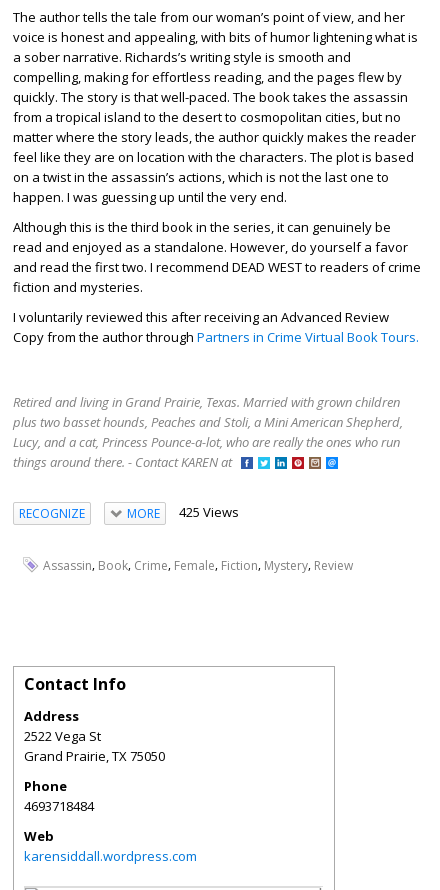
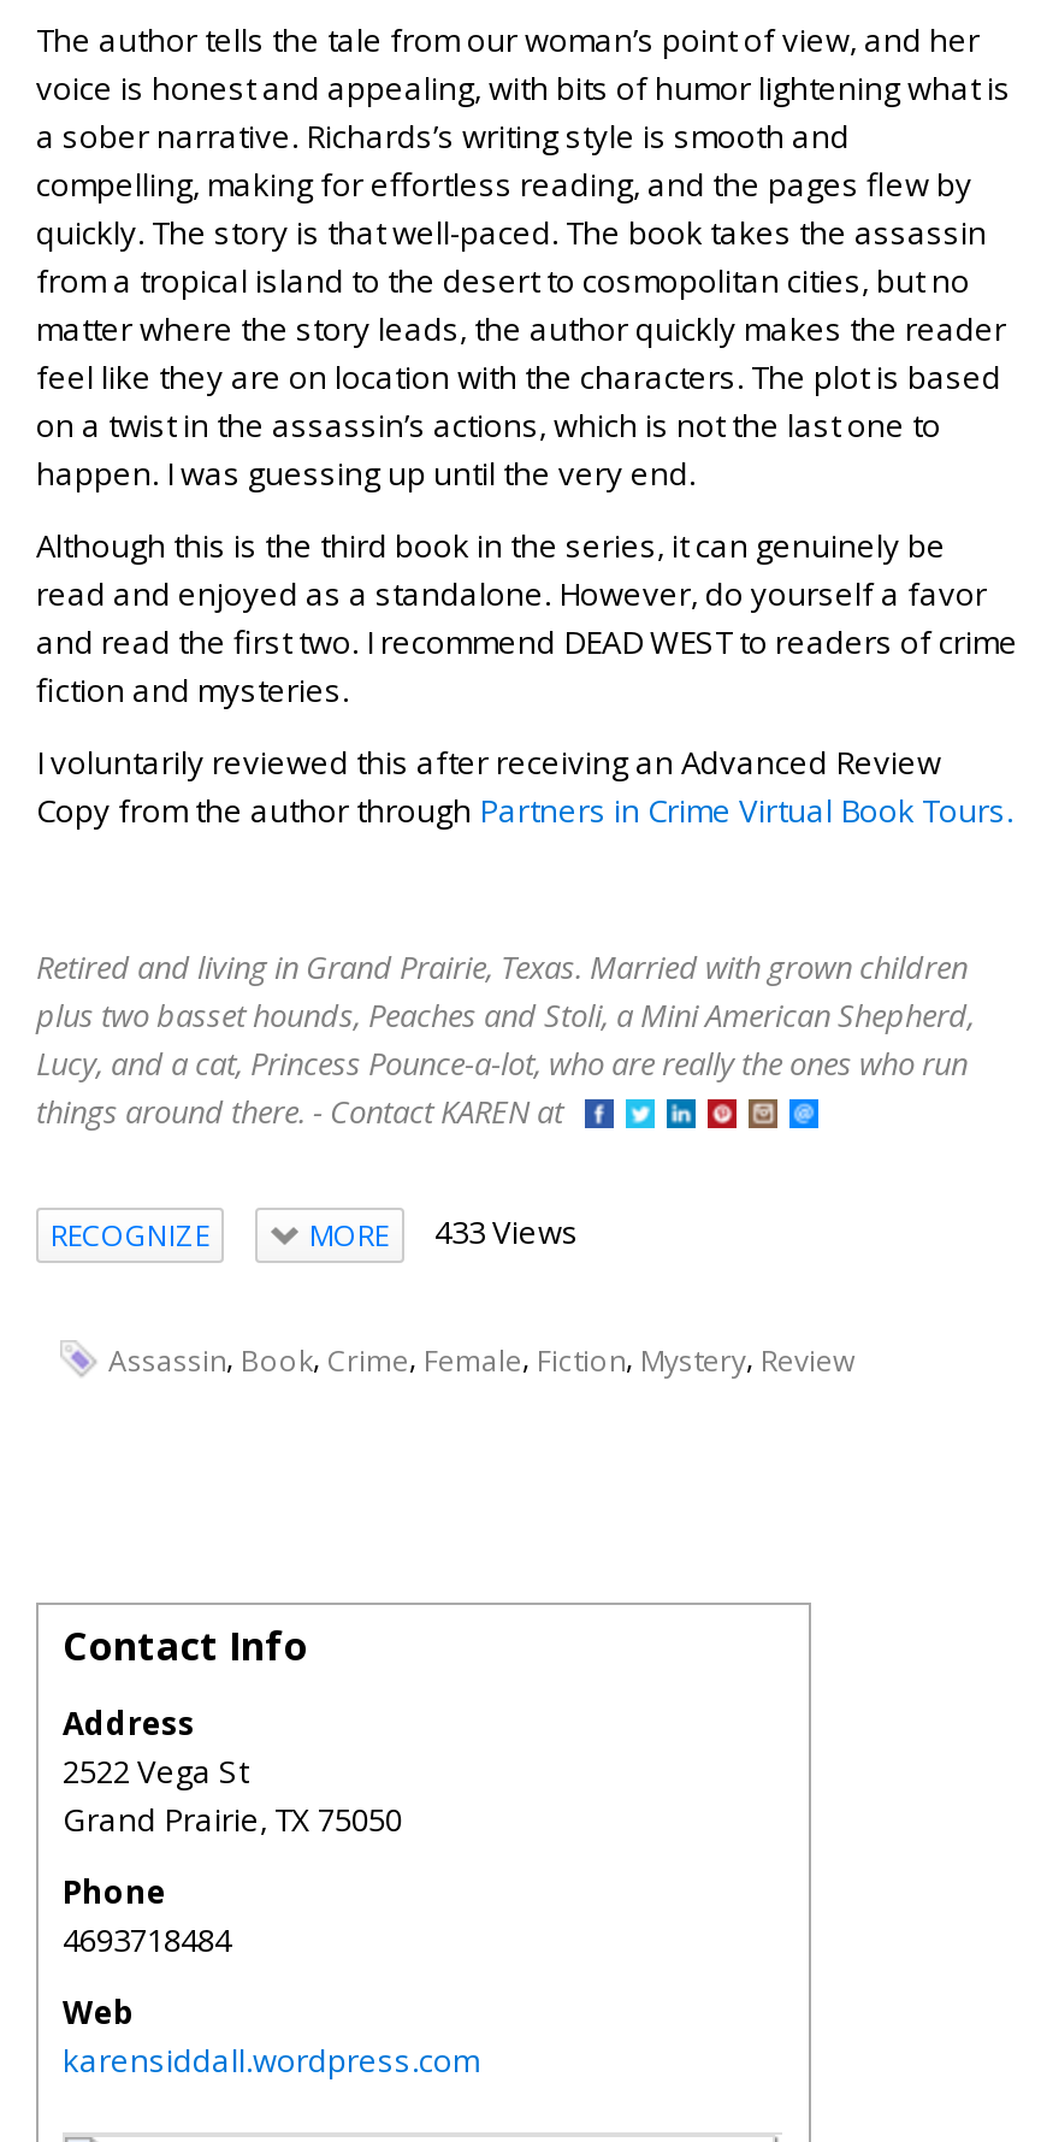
[126,503,238,522] MORE 425 Views -> [309,1210,579,1256] MORE 433 Views

